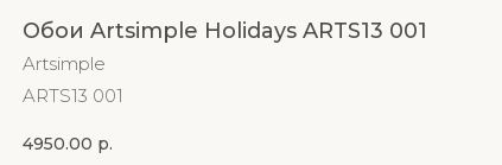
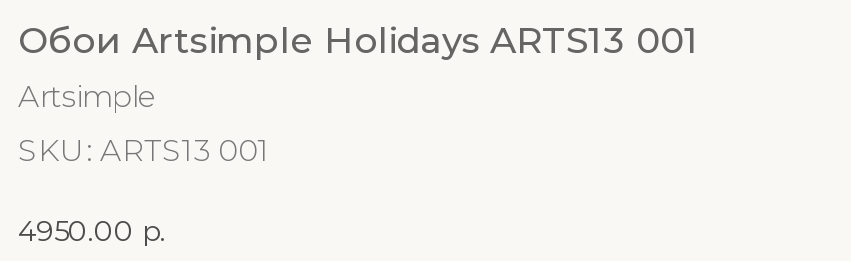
[23,84,123,107] ARTS13 001 -> [18,131,270,169] SKU: ARTS13 001

